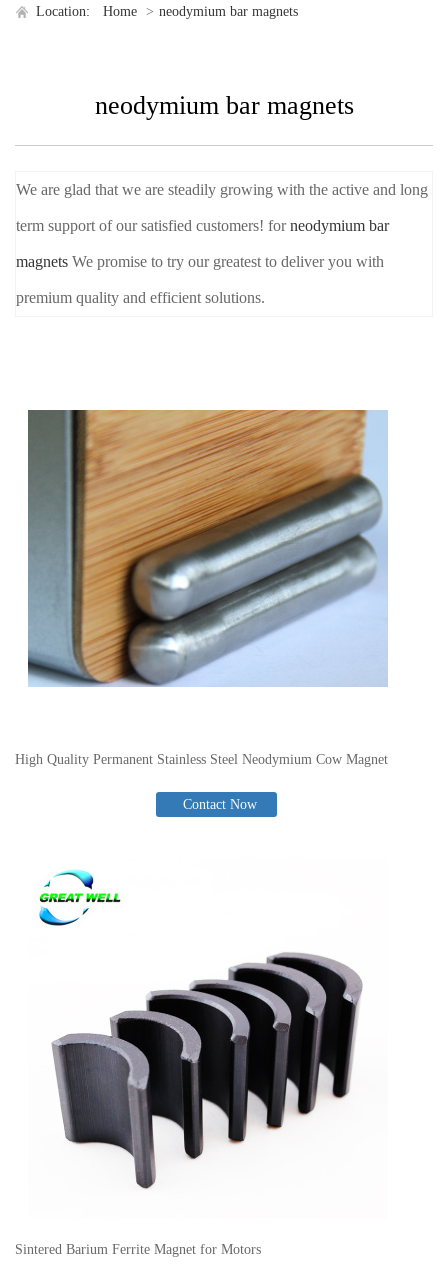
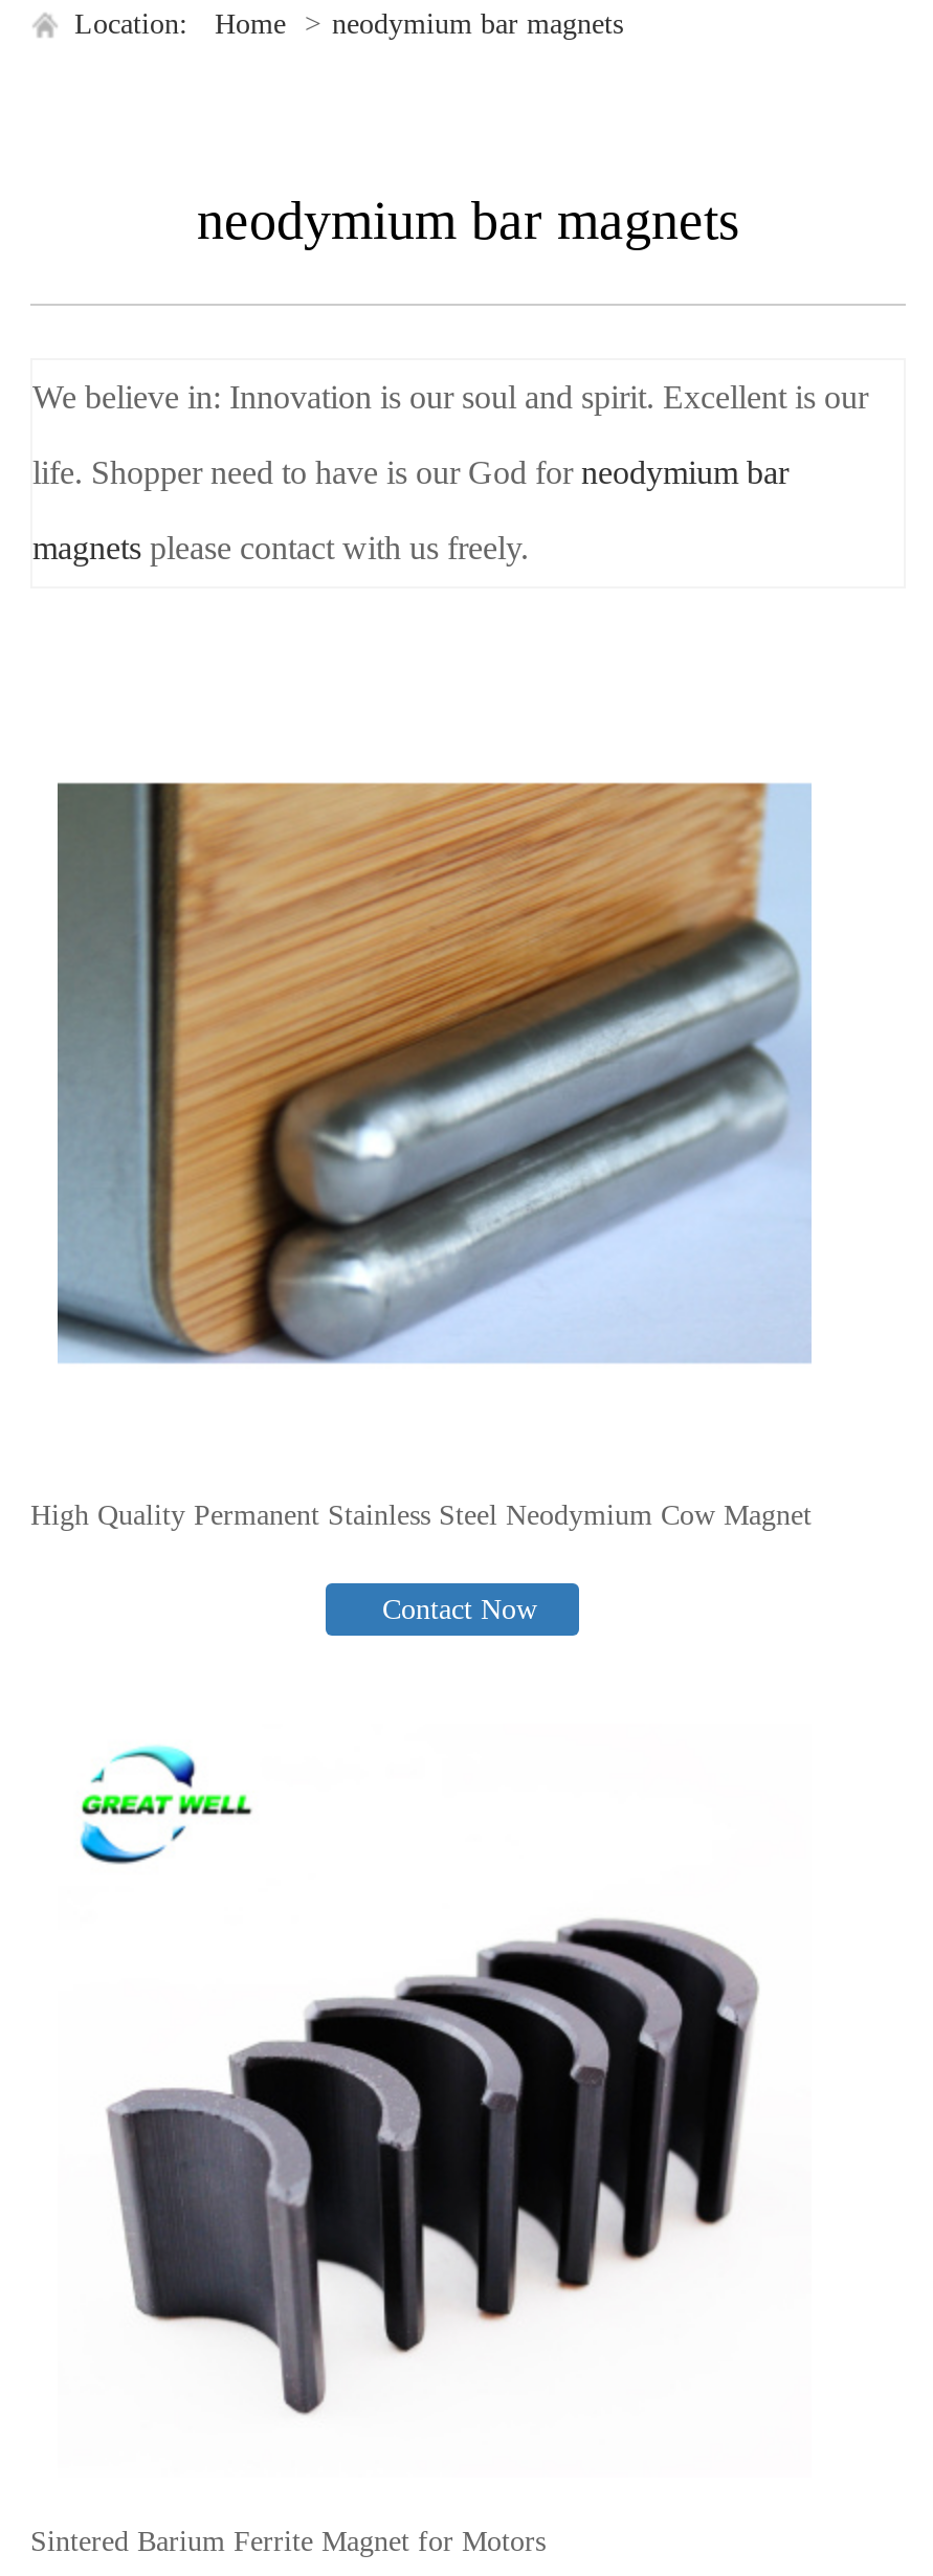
[16,181,428,306] We are glad that we are steadily growing with the active and long | term support of our satisfied customers! for neodymium bar | magnets We promise to try our greatest to deliver you with | premium quality and efficient solutions. -> [32,379,868,565] We believe in: Innovation is our soul and spirit. Excellent is our | life. Shopper need to have is our God for neodymium bar | magnets please contact with us freely.

